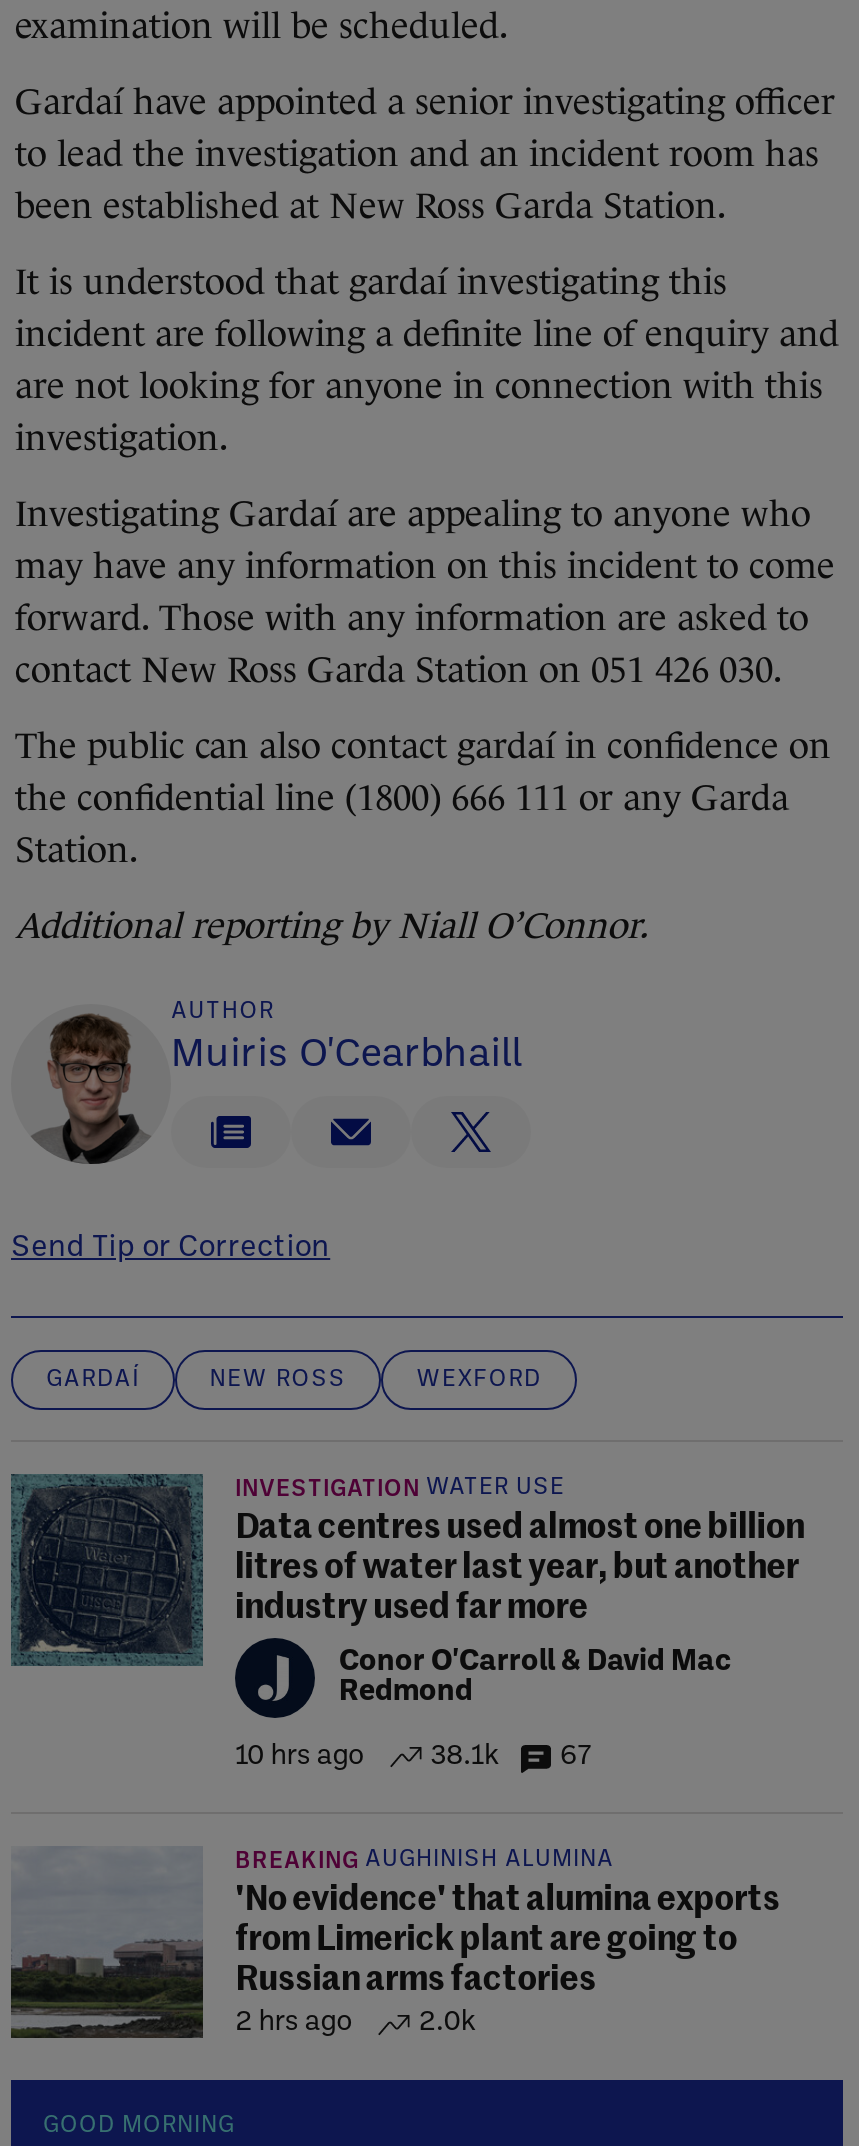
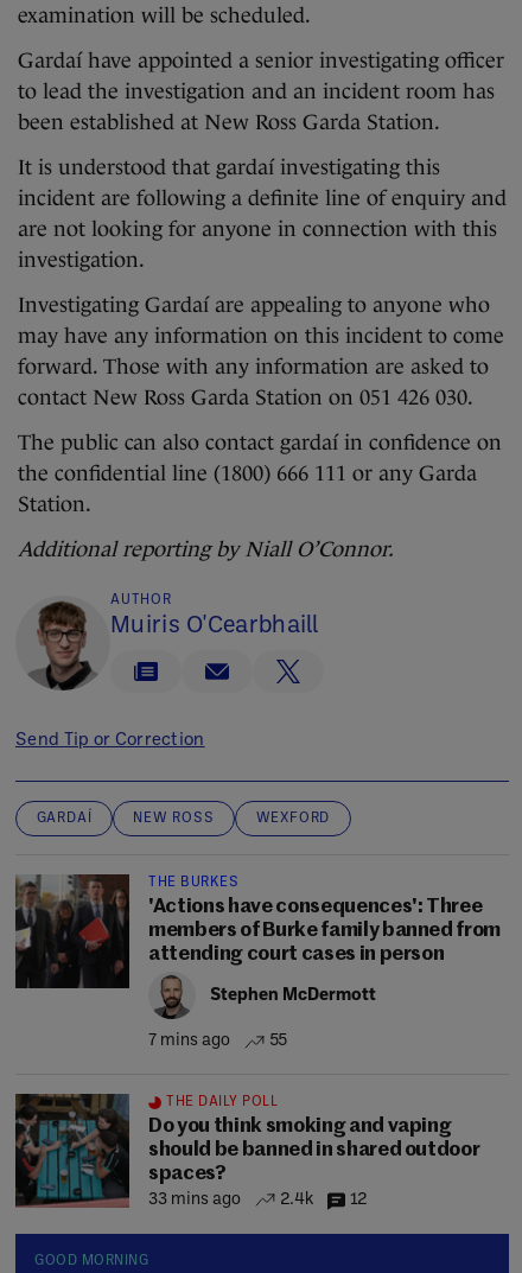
[9,1472,805,1668] [image] | INVESTIGATION WATER USE | Data centres used almost one billion | litres of water last year, but another | industry used far more -> [14,873,501,989] [image] | THE BURKES | 'Actions have consequences': Three | members of Burke family banned from | attending court cases in person
[233,1642,591,1772] [image] | 10 hrs ago | 38.1k | 67 -> [148,974,287,1050] [image] | 7 mins ago | 55
[339,1649,731,1709] Conor O'Carroll & David Mac | Redmond -> [210,987,376,1005] Stephen McDermott
[9,1844,780,2040] [image] | BREAKING AUGHINISH ALUMINA | 'No evidence' that alumina exports | from Limerick plant are going to | Russian arms factories | 2 hrs ago | 2.0k -> [14,1093,480,1209] [image] | THE DAILY POLL | Do you think smoking and vaping | should be banned in shared outdoor | spaces? | 33 mins ago | 2.4k | 12

